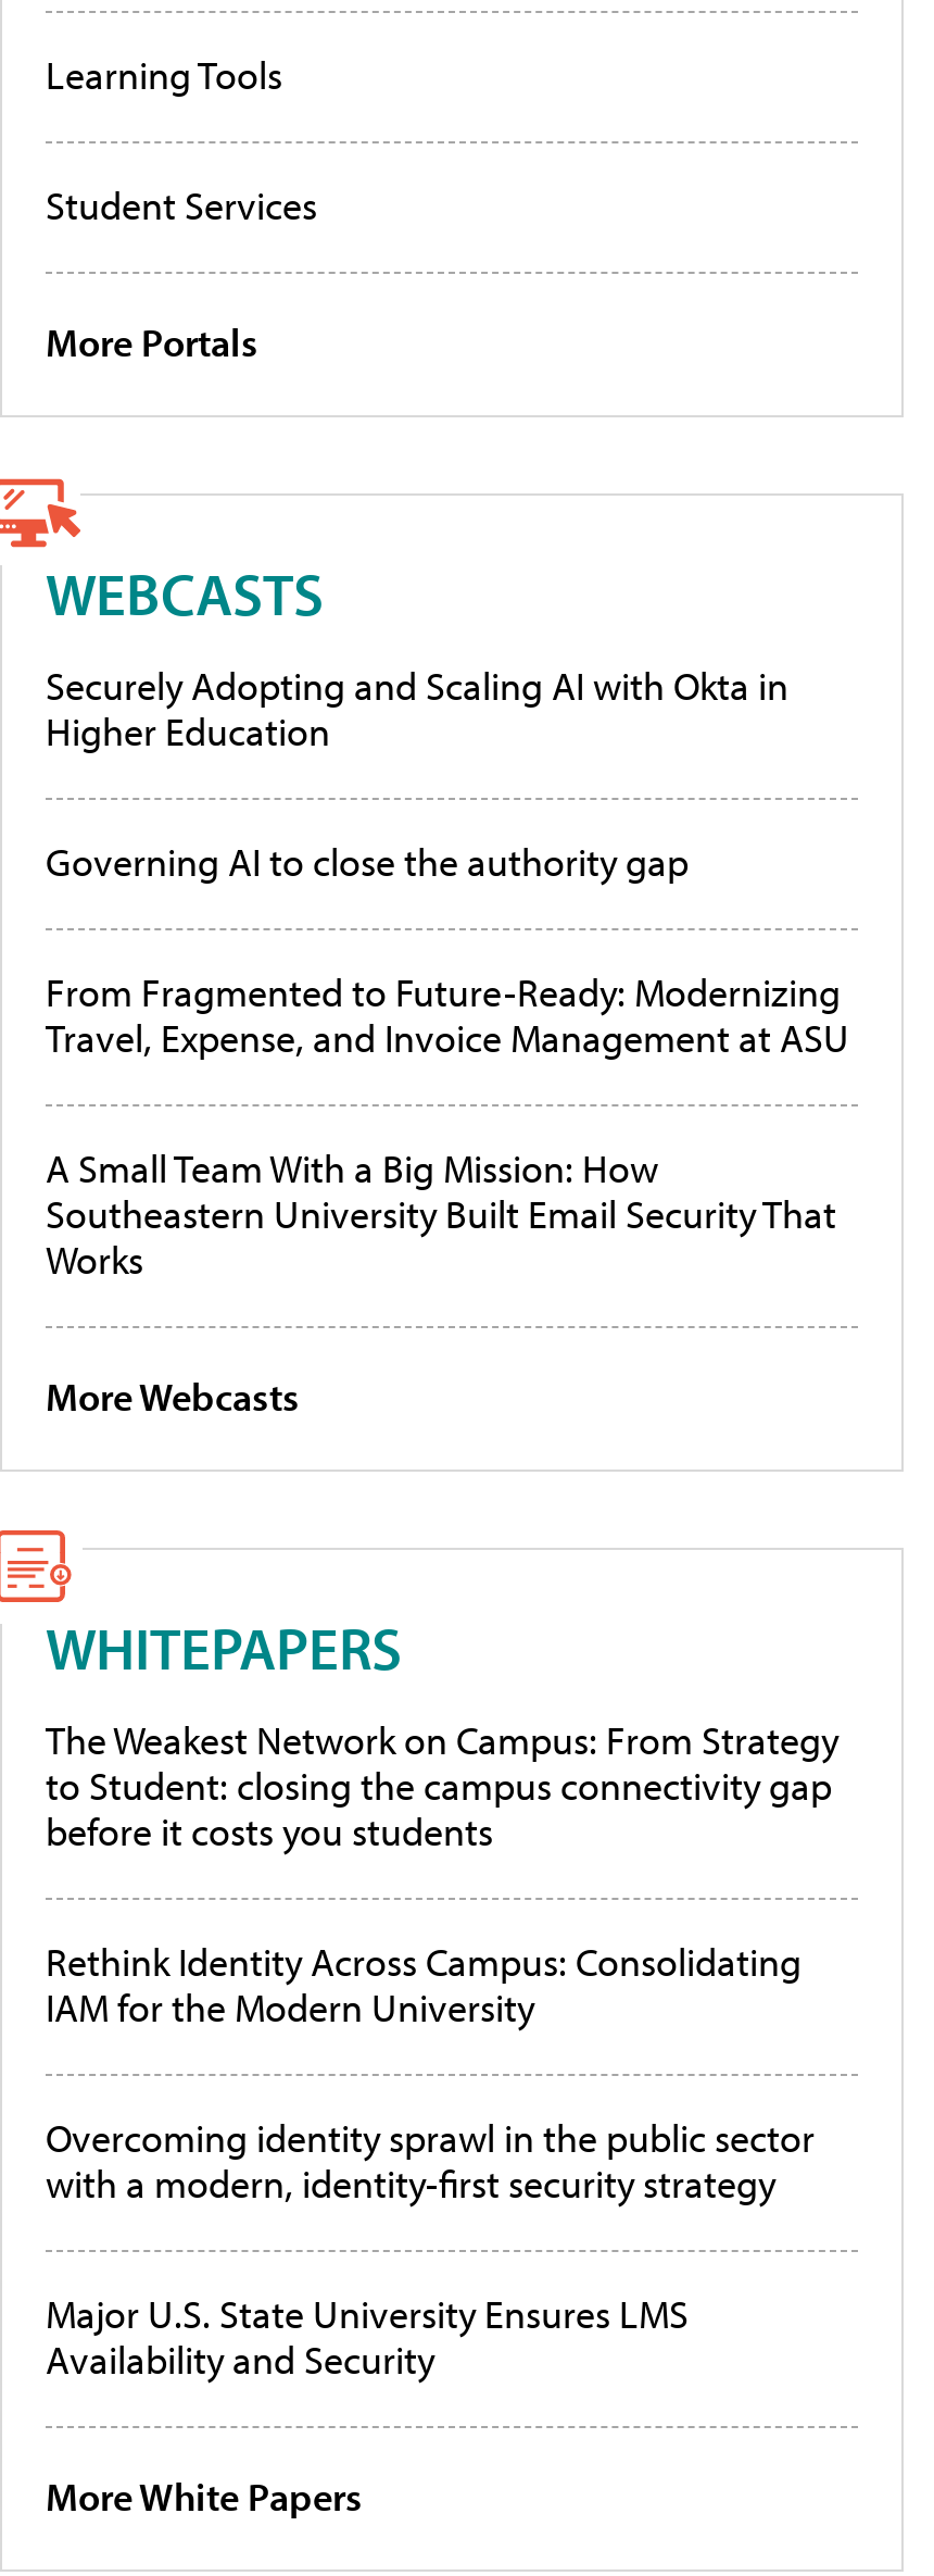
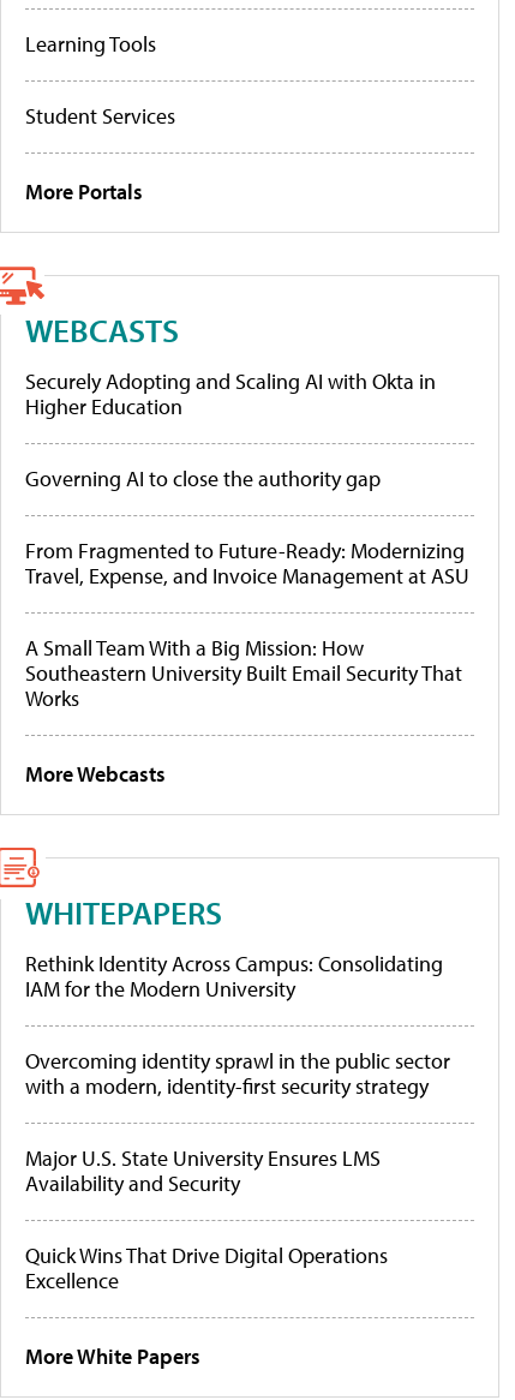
[46,1715,838,1856] The Weakest Network on Campus: From Strategy | to Student: closing the campus connectivity gap | before it costs you students -> none
moved [46,1937,815,2385] -> [25,950,450,1197]: Rethink Identity Across Campus: Consolidating | IAM for the Modern University | Overcoming identity sprawl in the public sector | with a modern, identity-first security strategy | Major U.S. State University Ensures LMS | Availability and Security
none -> [25,1242,388,1294] Quick Wins That Drive Digital Operations | Excellence

